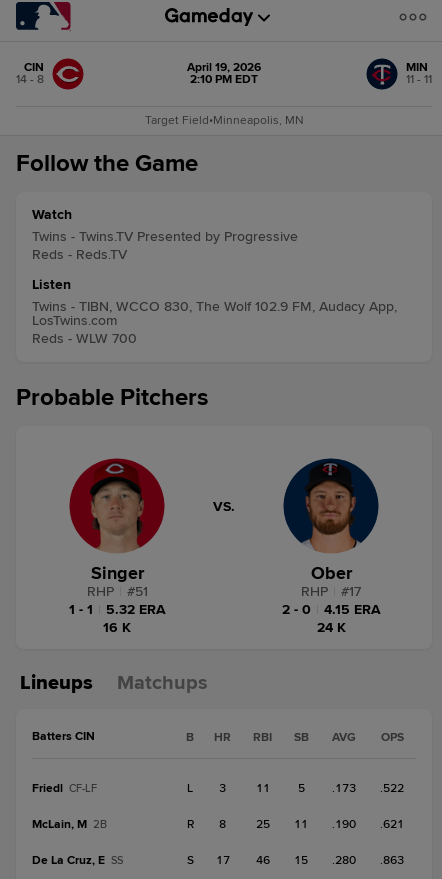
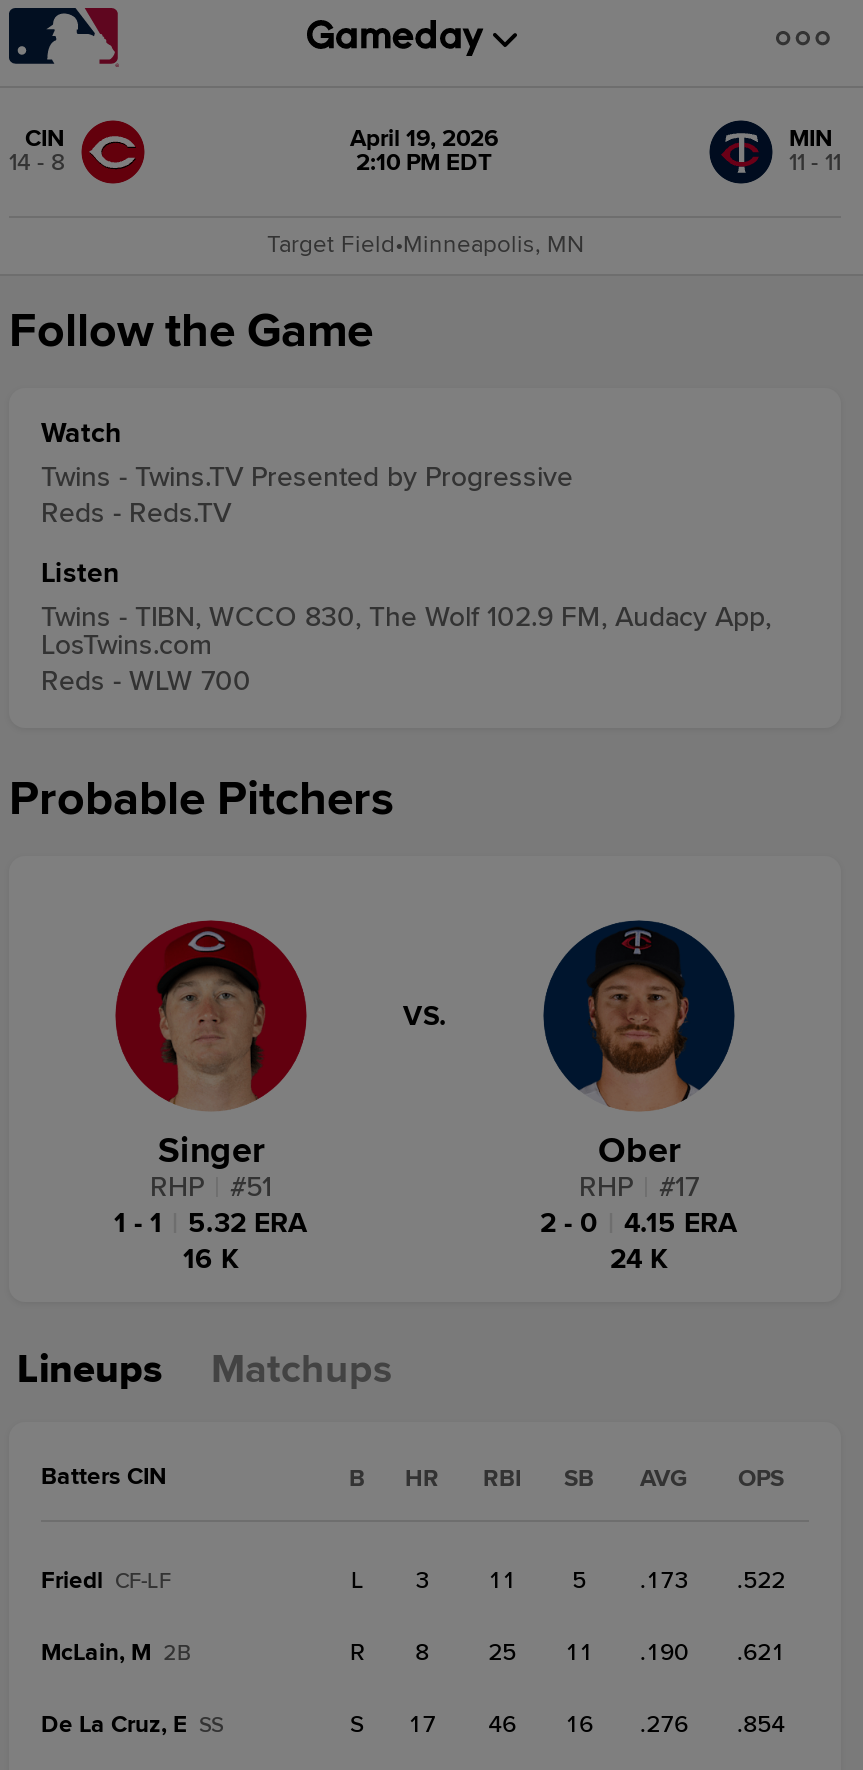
[294,853,308,868] 15 -> [565,1710,593,1740] 16
[331,853,355,868] .280 -> [640,1710,688,1740] .276
[380,853,404,868] .863 -> [737,1710,785,1740] .854

